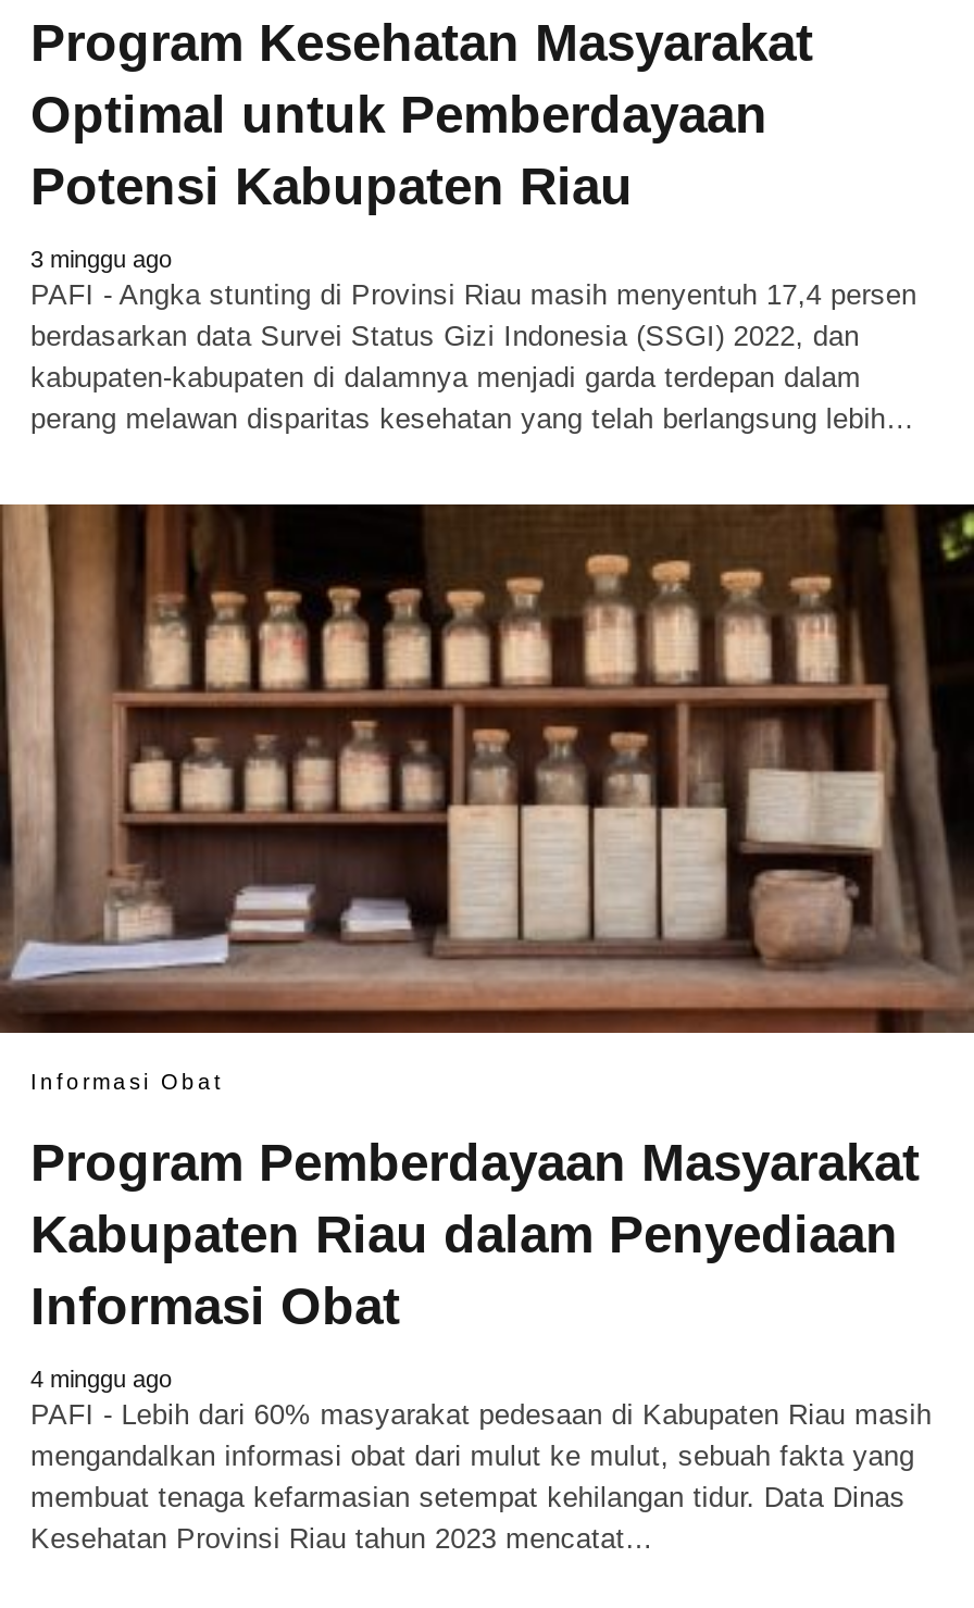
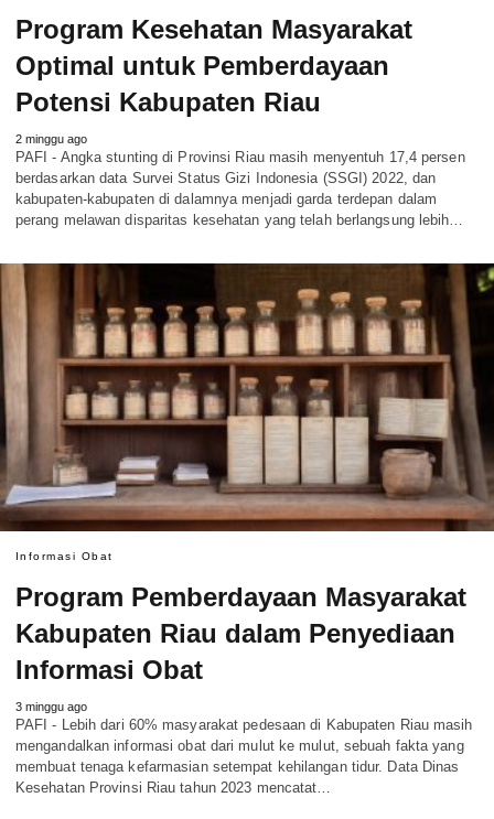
[30,246,172,272] 3 minggu ago -> [15,132,87,146] 2 minggu ago
[30,1367,172,1393] 4 minggu ago -> [15,701,87,714] 3 minggu ago

